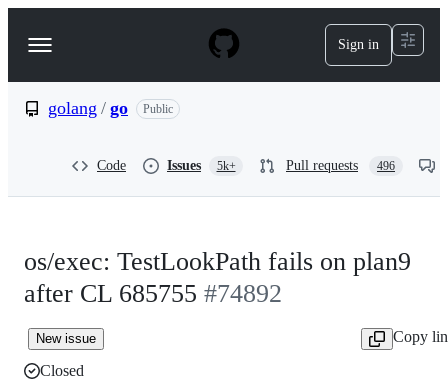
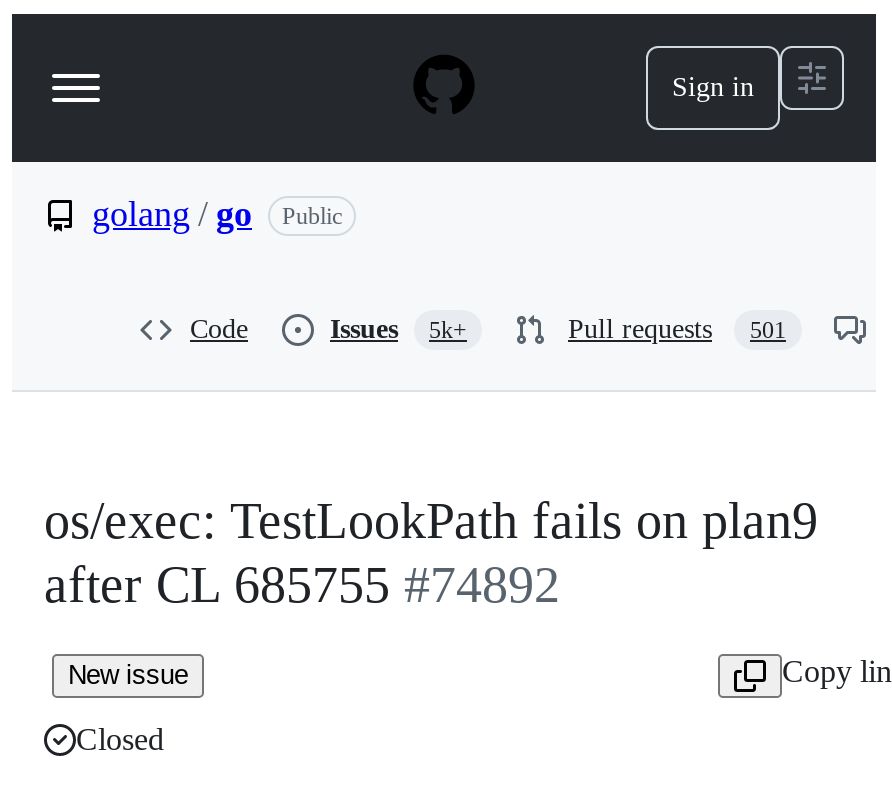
[286,158,395,173] Pull requests 496 -> [568,314,786,344] Pull requests 501

